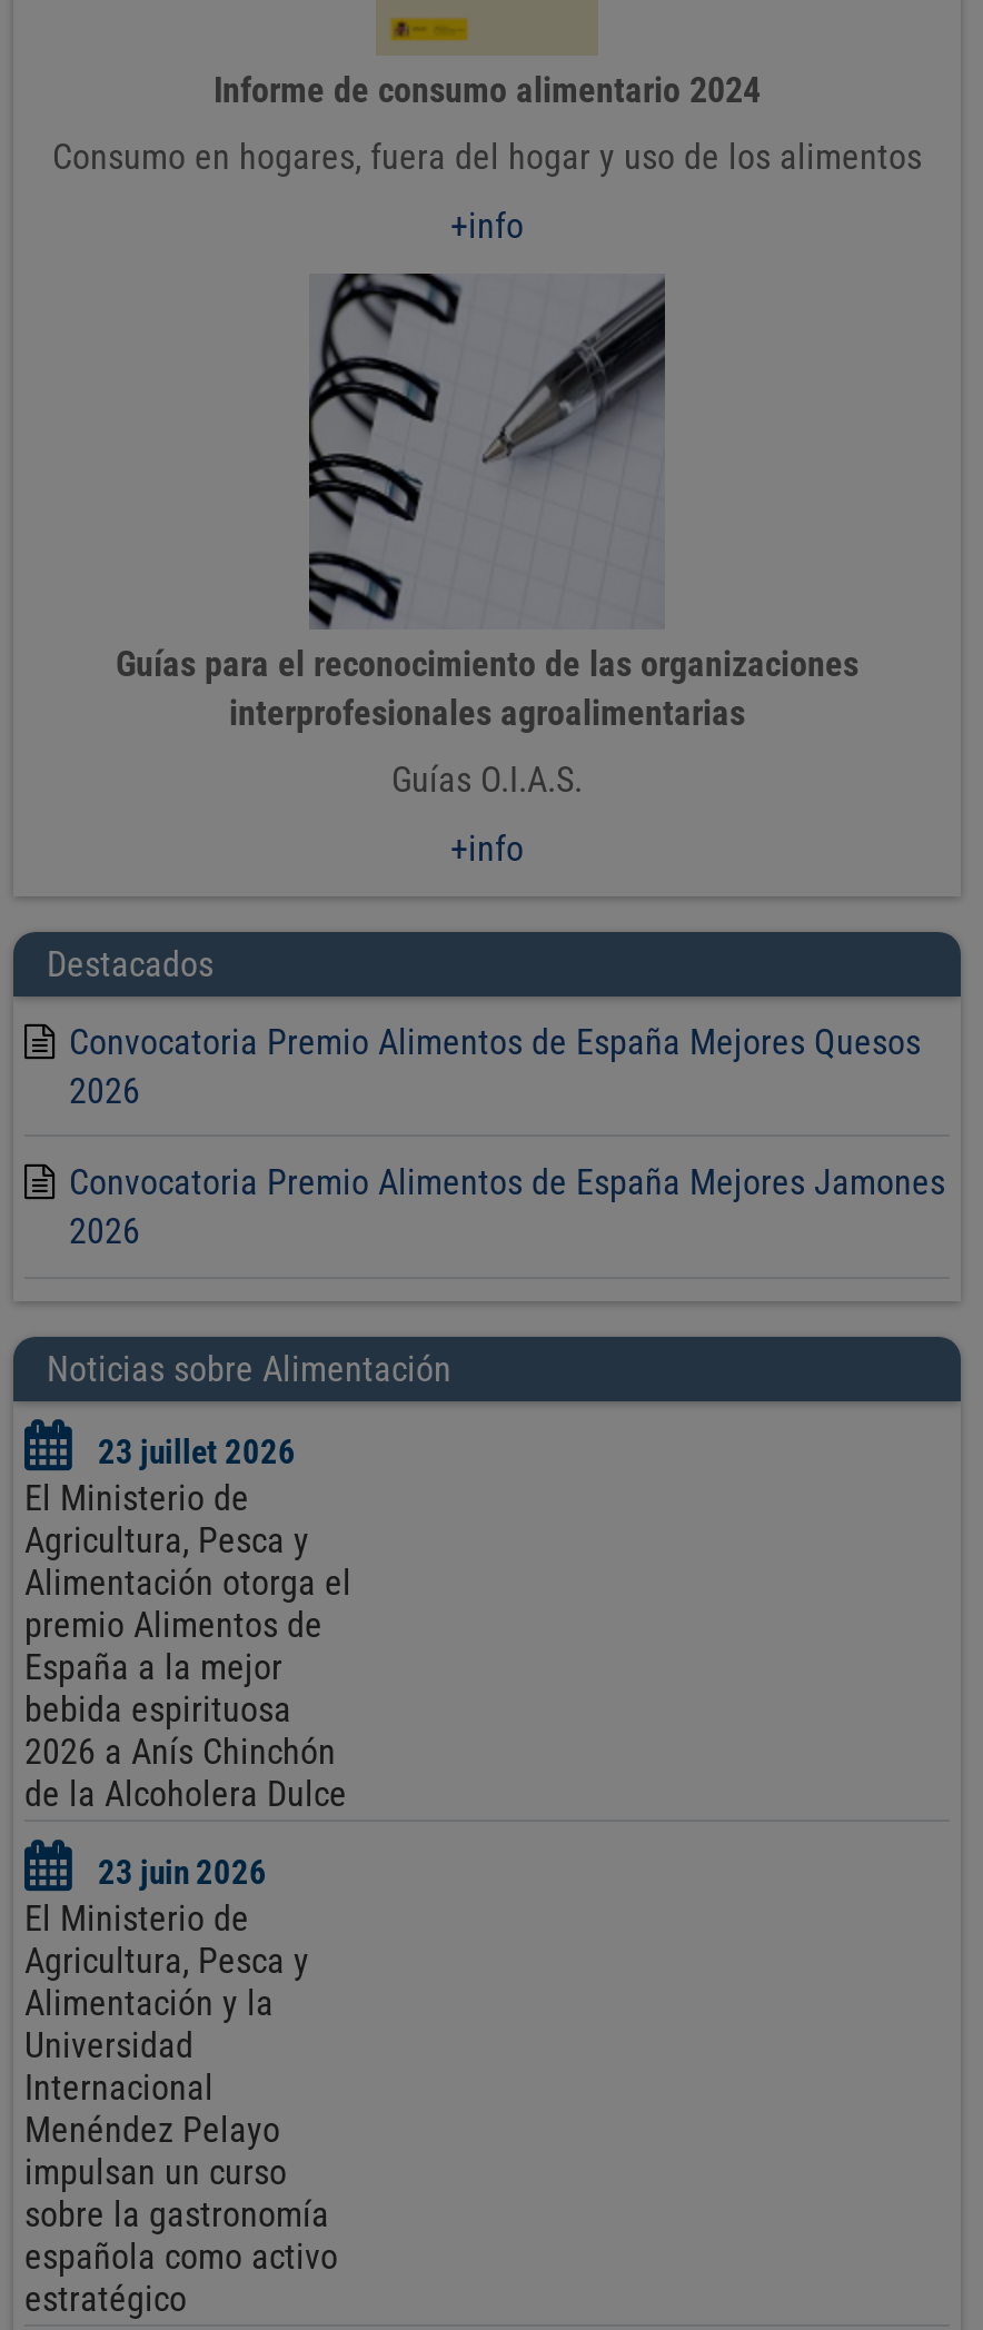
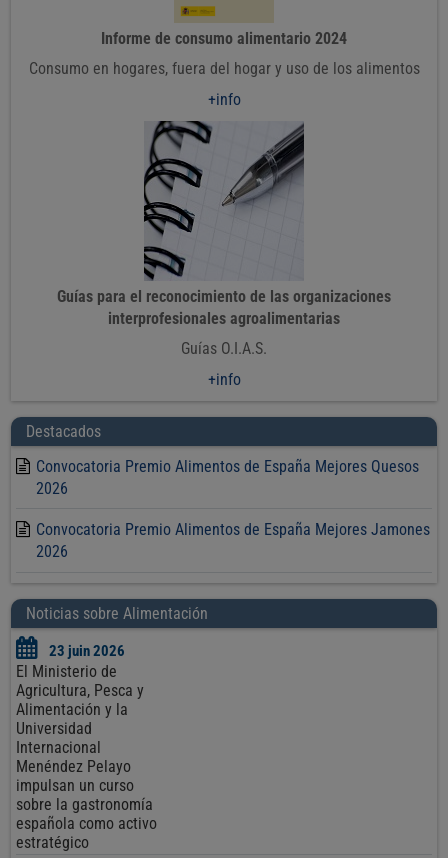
[24,1432,351,1814] 23 juillet 2026 | El Ministerio de | Agricultura, Pesca y | Alimentación otorga el | premio Alimentos de | España a la mejor | bebida espirituosa | 2026 a Anís Chinchón | de la Alcoholera Dulce -> none

